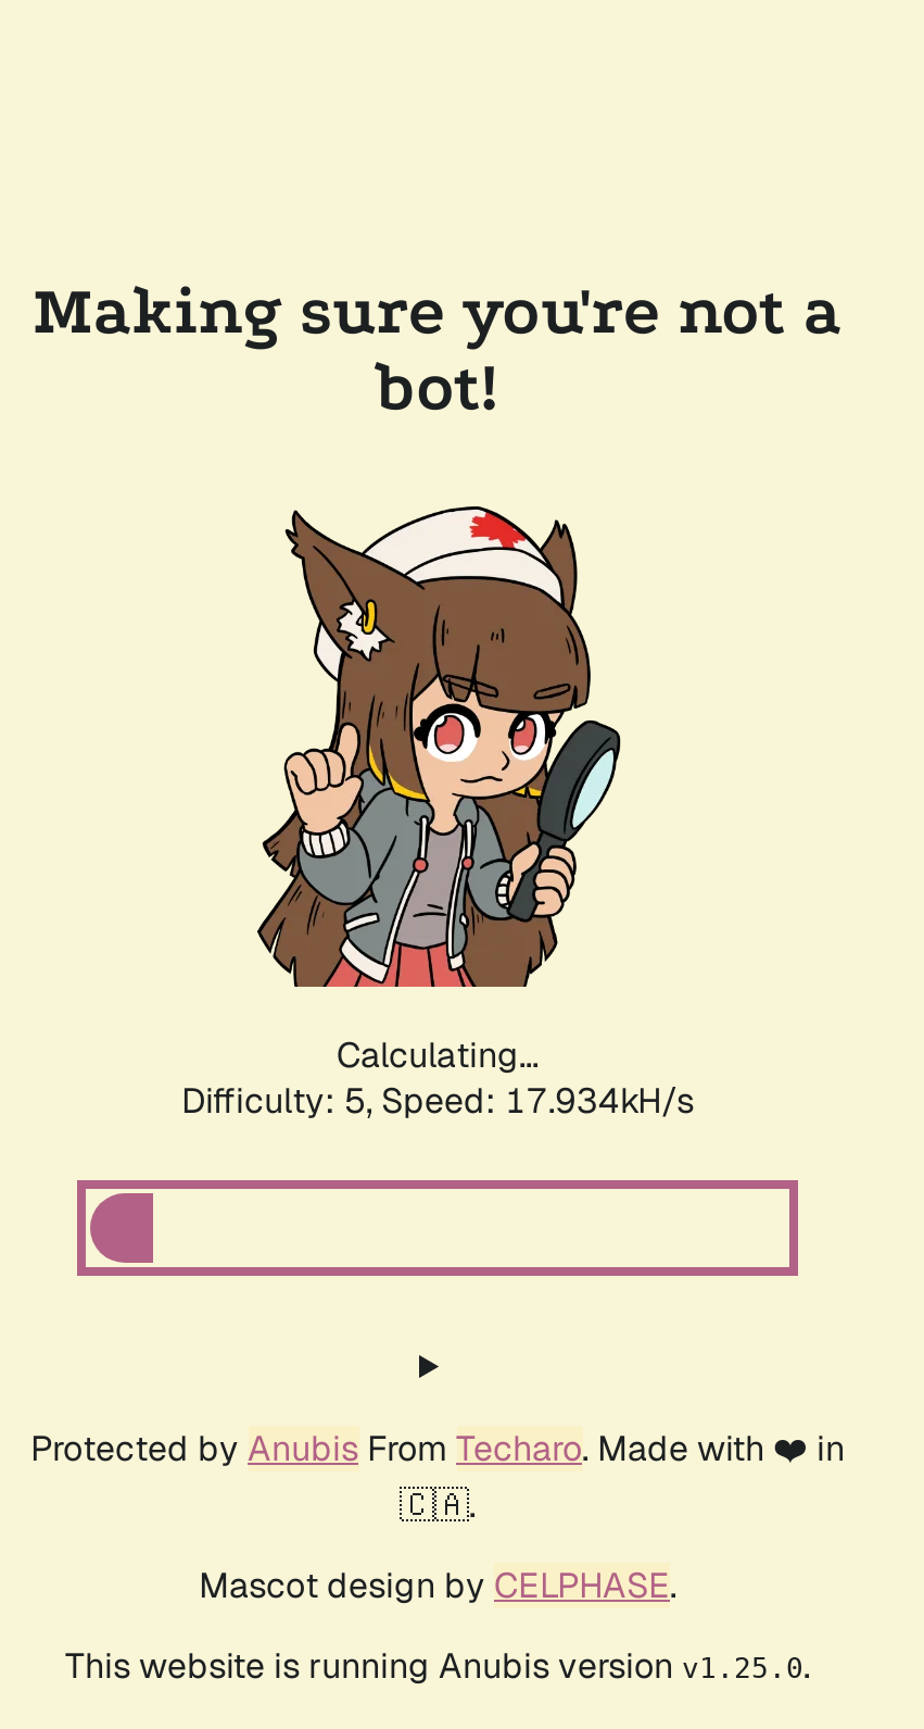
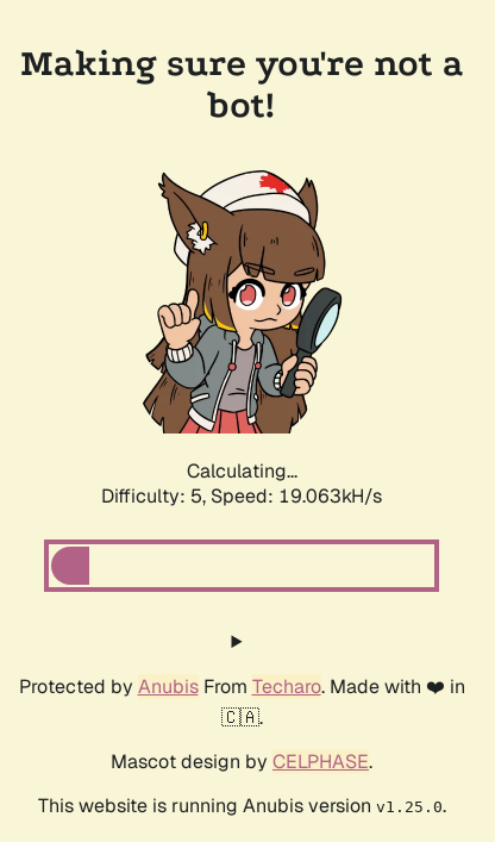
[181,1078,694,1124] Difficulty: 5, Speed: 17.934kH/s -> [101,484,382,509] Difficulty: 5, Speed: 19.063kH/s

